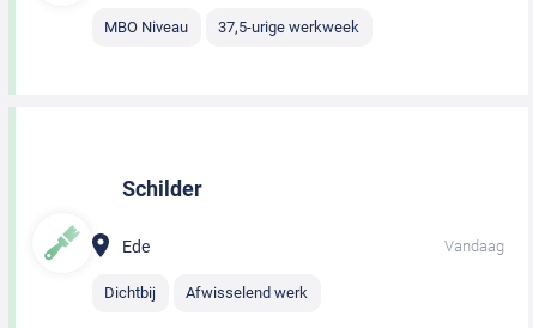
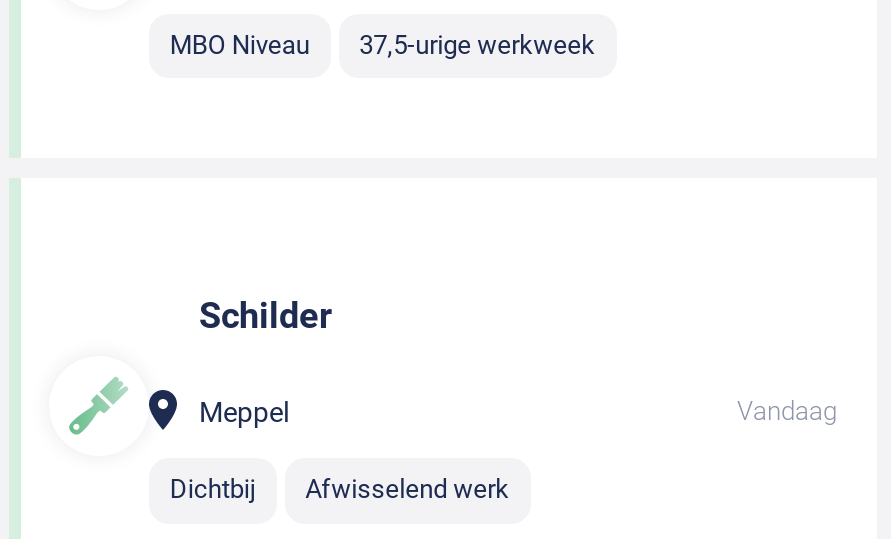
[122,237,150,256] Ede -> [199,396,289,428] Meppel

